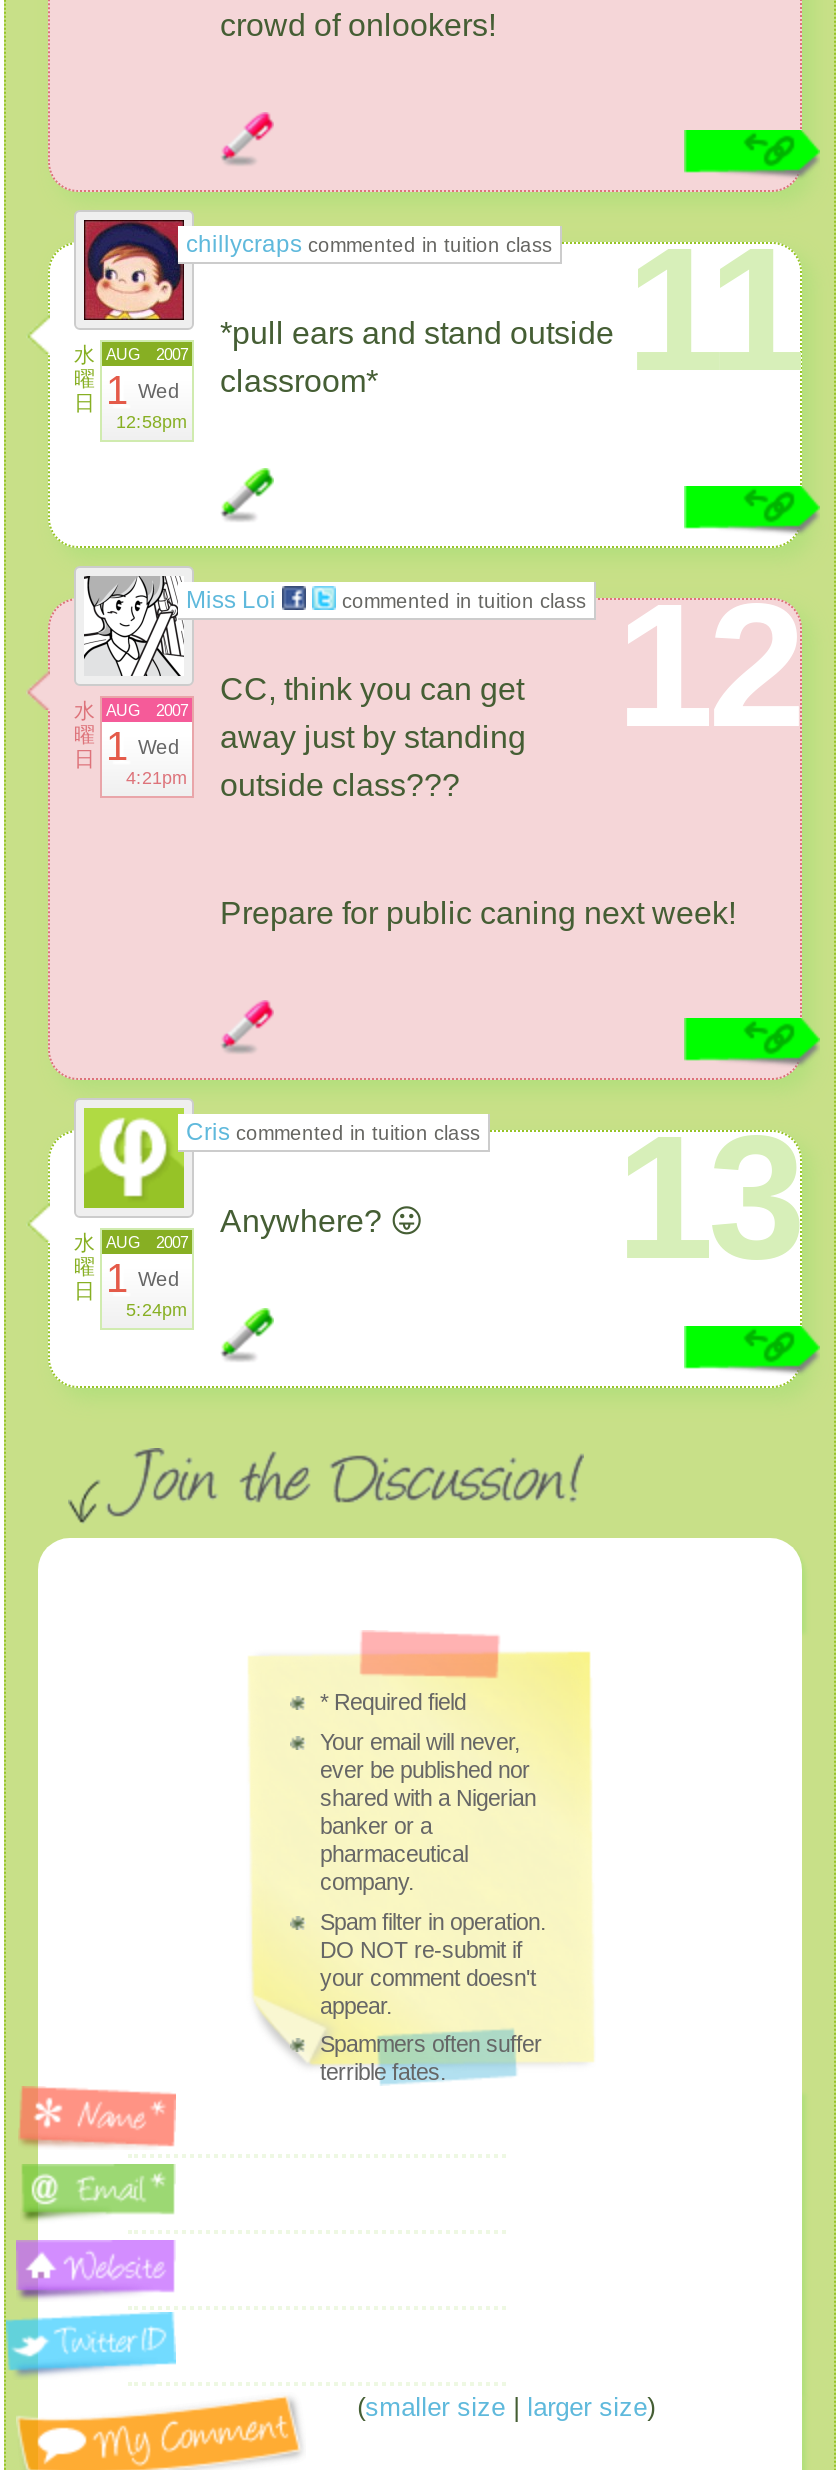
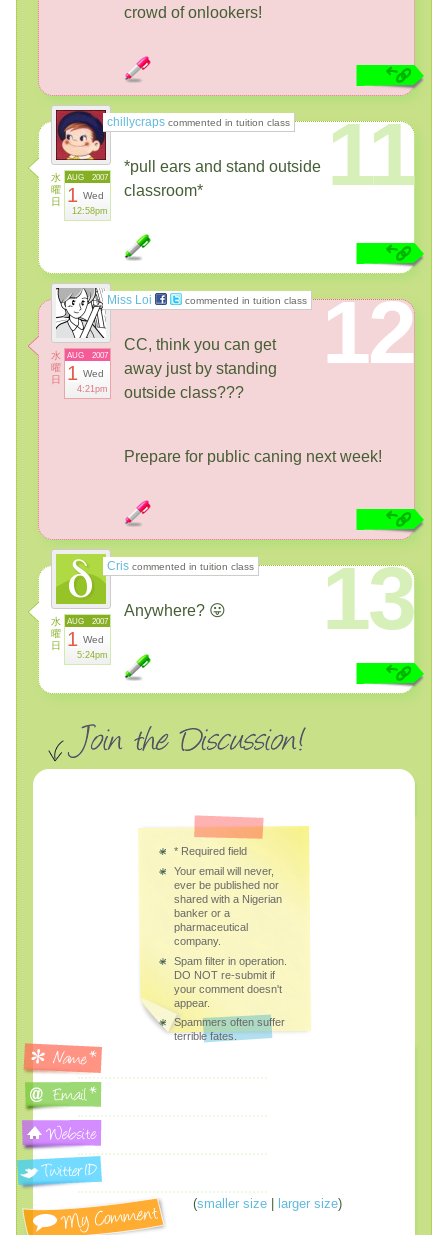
[98,1118,168,1194] [image] -> [64,559,97,598] [image]

